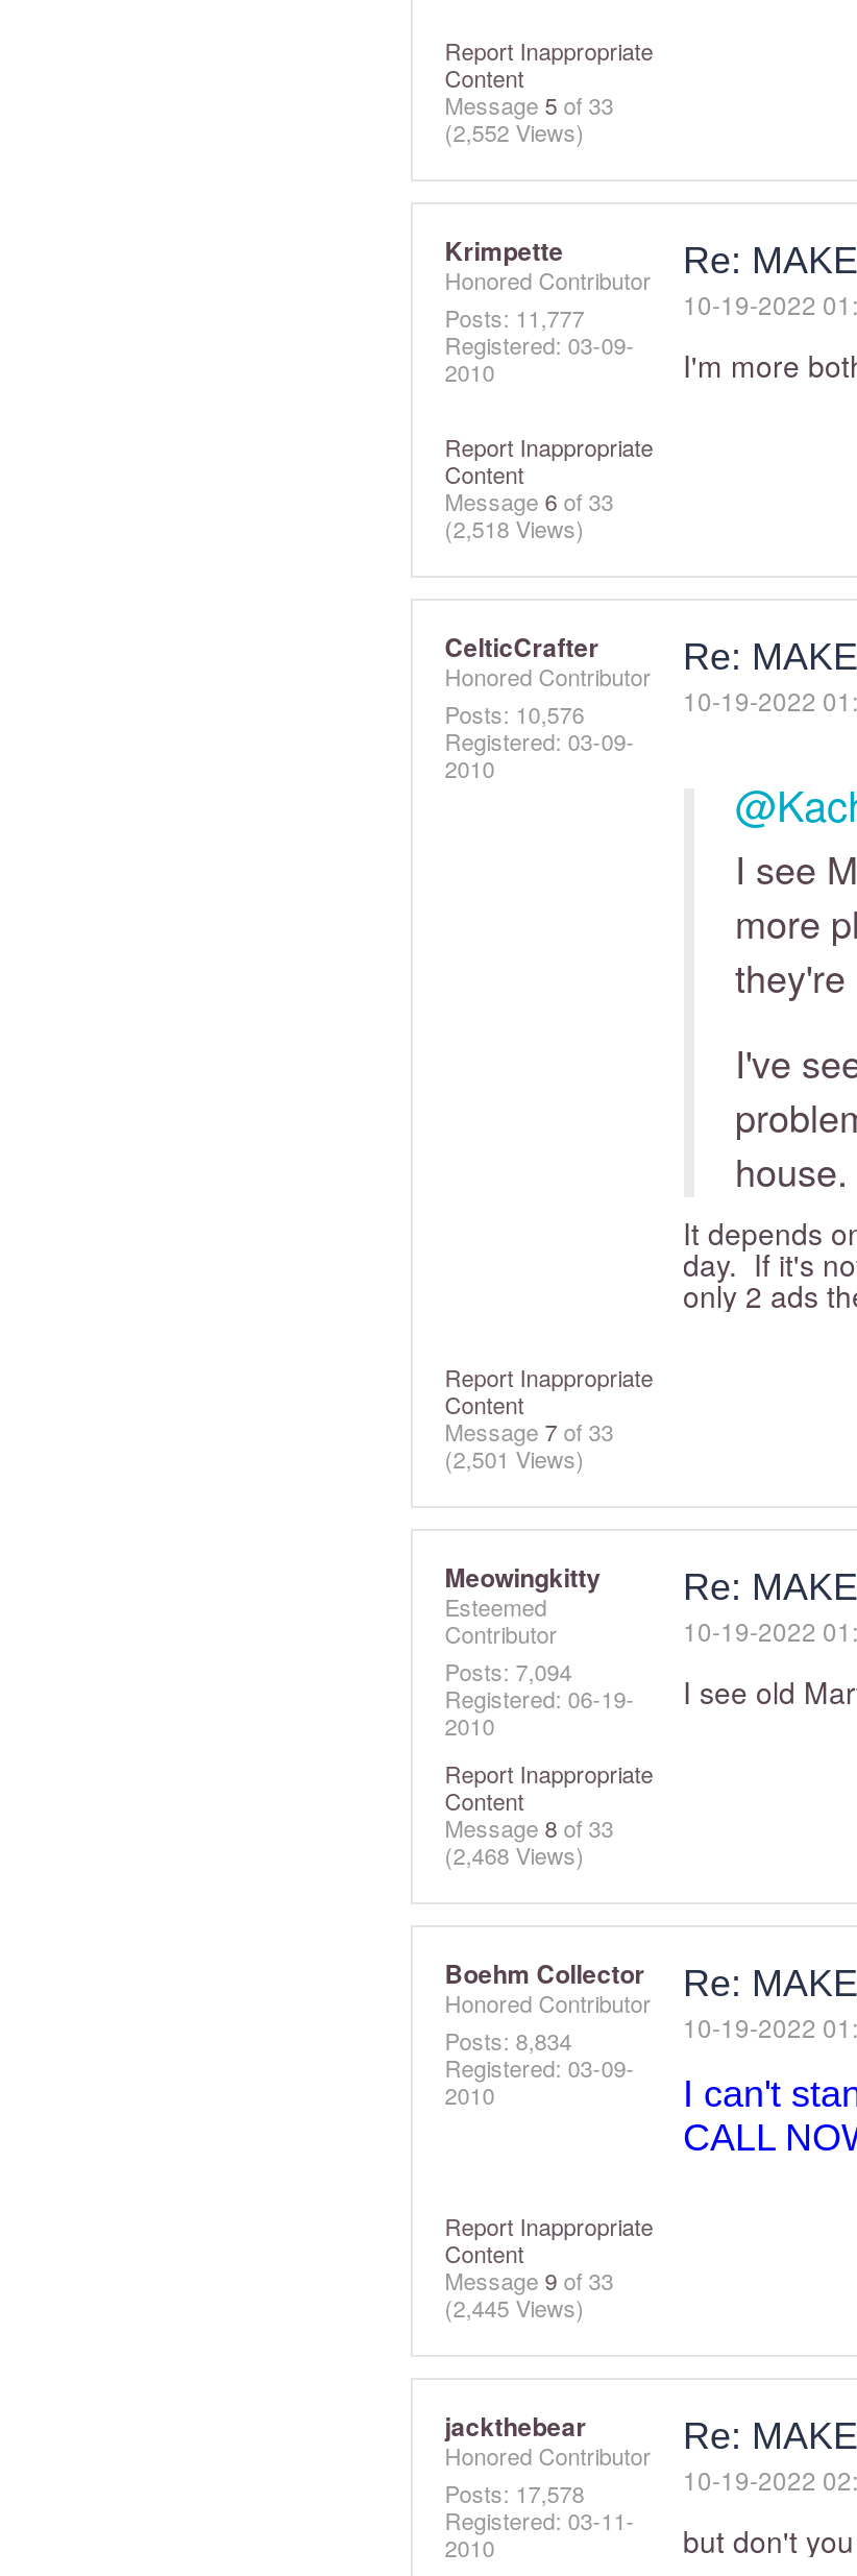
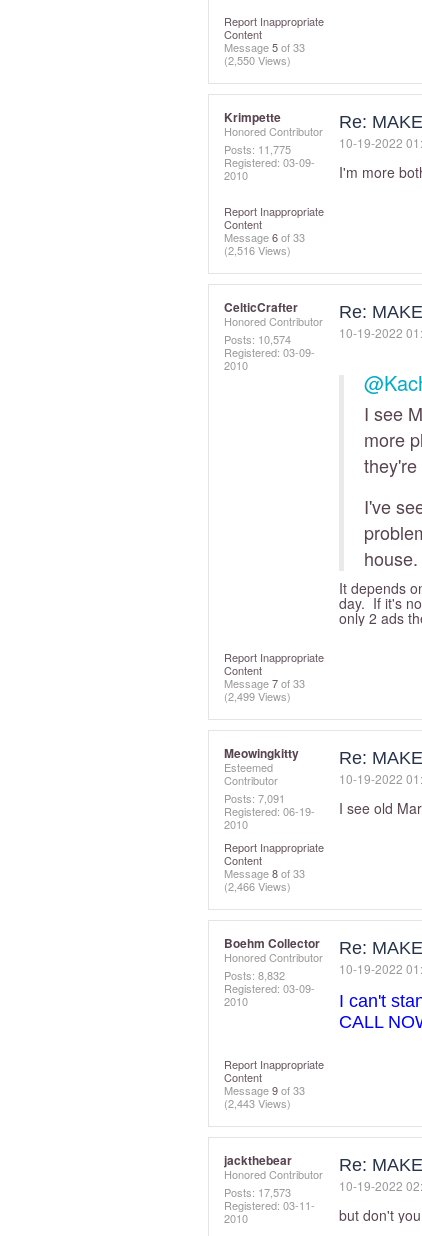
[445,115,584,148] (2,552 Views) -> [224,52,291,68] (2,550 Views)
[445,300,584,334] Posts: 11,777 -> [224,141,291,157] Posts: 11,775
[445,511,584,544] (2,518 Views) -> [224,242,291,258] (2,516 Views)
[445,697,584,730] Posts: 10,576 -> [224,331,291,347] Posts: 10,574
[445,1441,584,1475] (2,501 Views) -> [224,688,291,704] (2,499 Views)
[445,1654,572,1687] Posts: 7,094 -> [224,790,285,806] Posts: 7,091
[445,1838,584,1871] (2,468 Views) -> [224,878,291,894] (2,466 Views)
[445,2023,572,2057] Posts: 8,834 -> [224,967,285,983] Posts: 8,832
[445,2290,584,2324] (2,445 Views) -> [224,1095,291,1111] (2,443 Views)
[445,2476,584,2509] Posts: 17,578 -> [224,1184,291,1200] Posts: 17,573

